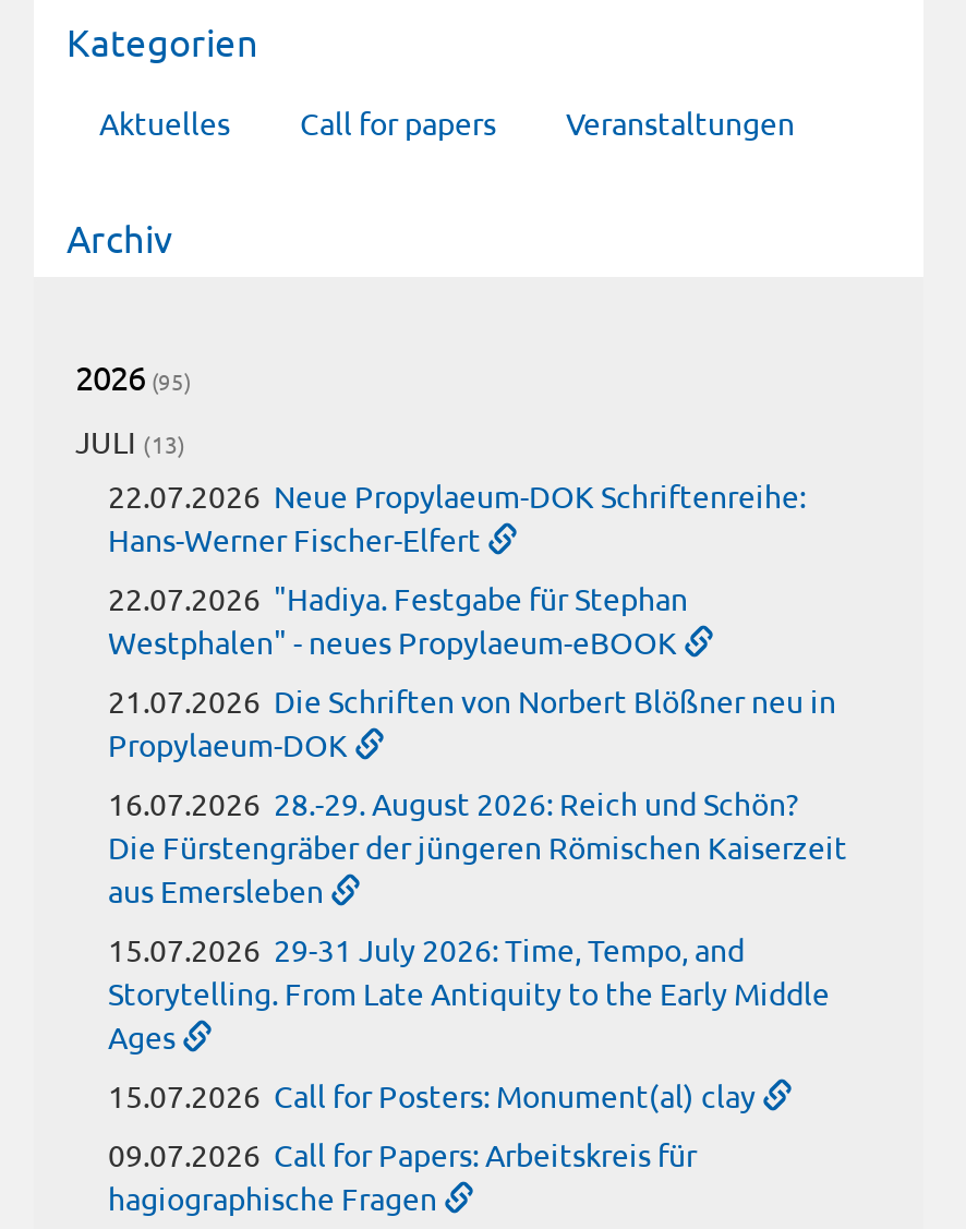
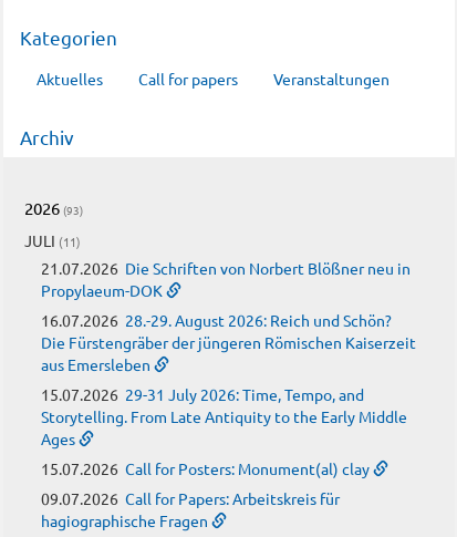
[75,356,806,661] 2026 (95) | JULI (13) | 22.07.2026 Neue Propylaeum-DOK Schriftenreihe: | Hans-Werner Fischer-Elfert | 22.07.2026 "Hadiya. Festgabe für Stephan | Westphalen" - neues Propylaeum-eBOOK -> [24,197,83,250] 2026 (93) | JULI (11)

